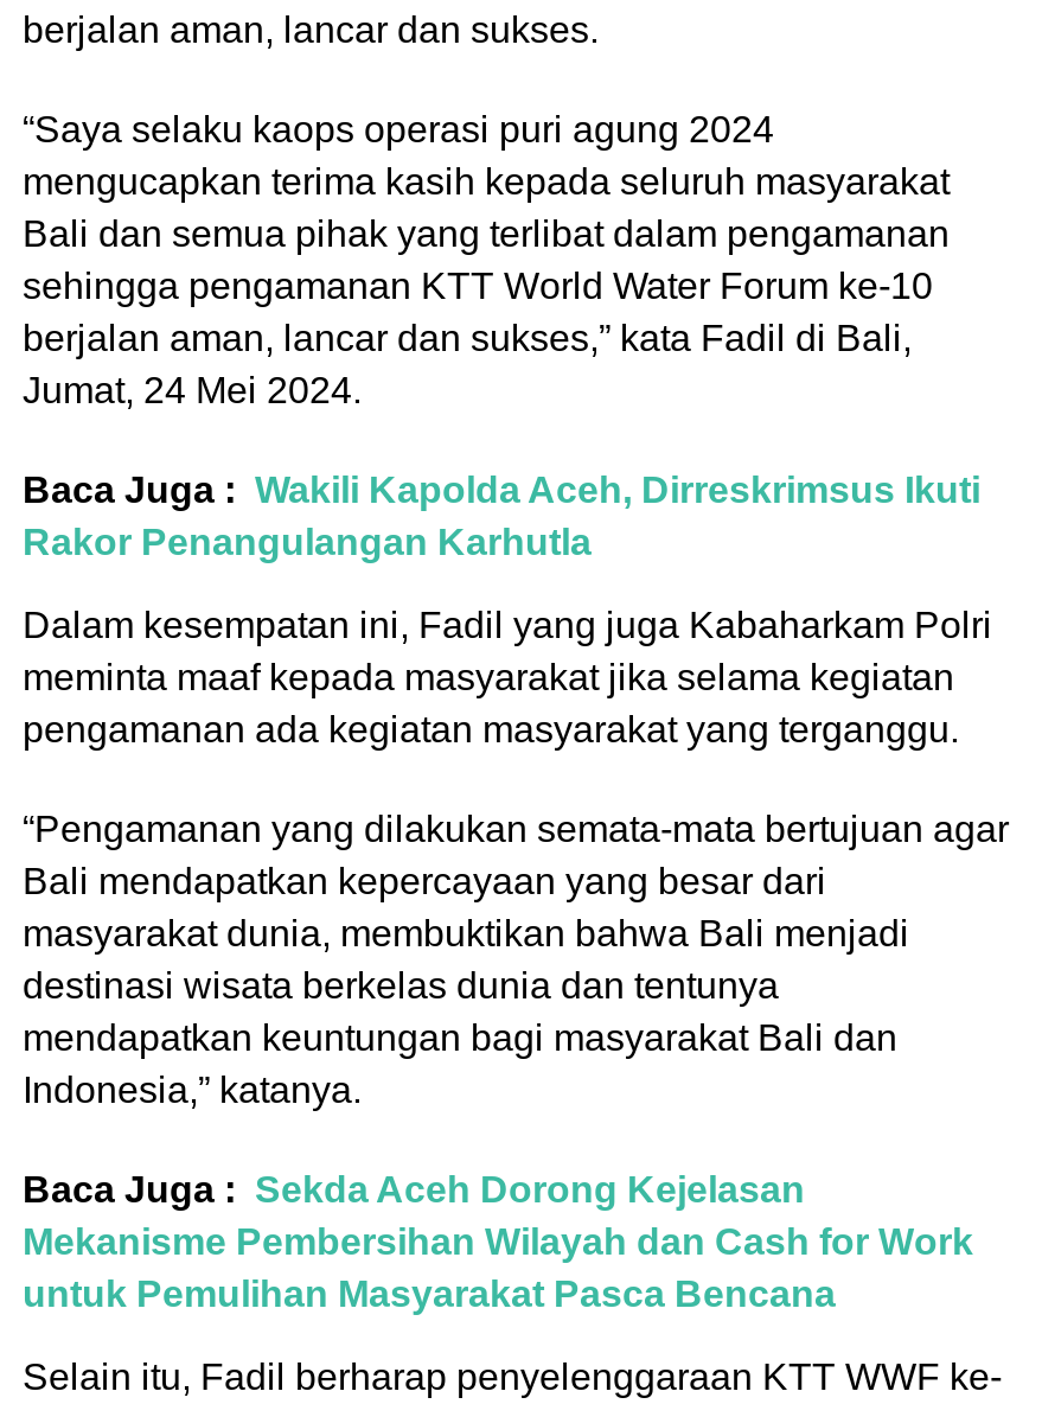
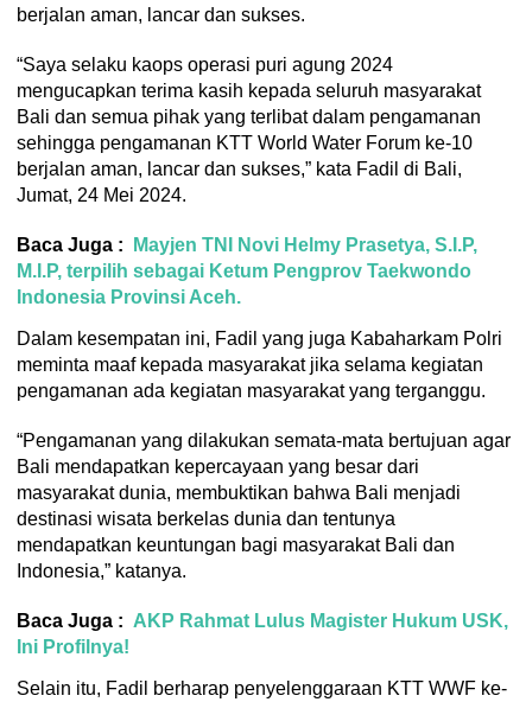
[23,469,980,561] Baca Juga : Wakili Kapolda Aceh, Dirreskrimsus Ikuti | Rakor Penangulangan Karhutla -> [17,234,477,307] Baca Juga : Mayjen TNI Novi Helmy Prasetya, S.I.P, | M.I.P, terpilih sebagai Ketum Pengprov Taekwondo | Indonesia Provinsi Aceh.
moved [23,604,1009,1109] -> [17,328,511,581]: Dalam kesempatan ini, Fadil yang juga Kabaharkam Polri | meminta maaf kepada masyarakat jika selama kegiatan | pengamanan ada kegiatan masyarakat yang terganggu. | ... | mendapatkan keuntungan bagi masyarakat Bali dan | Indonesia,” katanya.
[23,1168,973,1313] Baca Juga : Sekda Aceh Dorong Kejelasan | Mekanisme Pembersihan Wilayah dan Cash for Work | untuk Pemulihan Masyarakat Pasca Bencana -> [17,610,508,657] Baca Juga : AKP Rahmat Lulus Magister Hukum USK, | Ini Profilnya!

